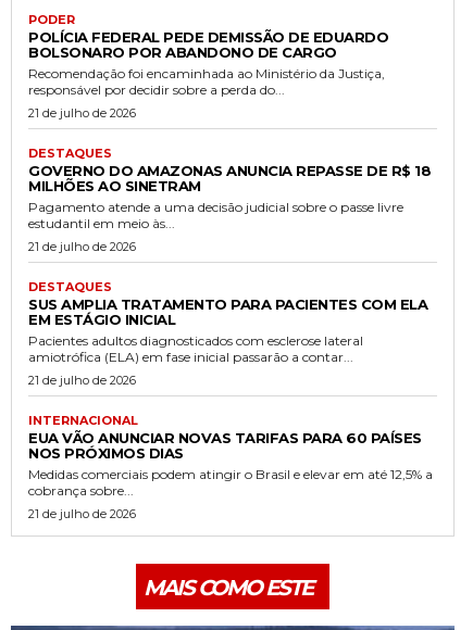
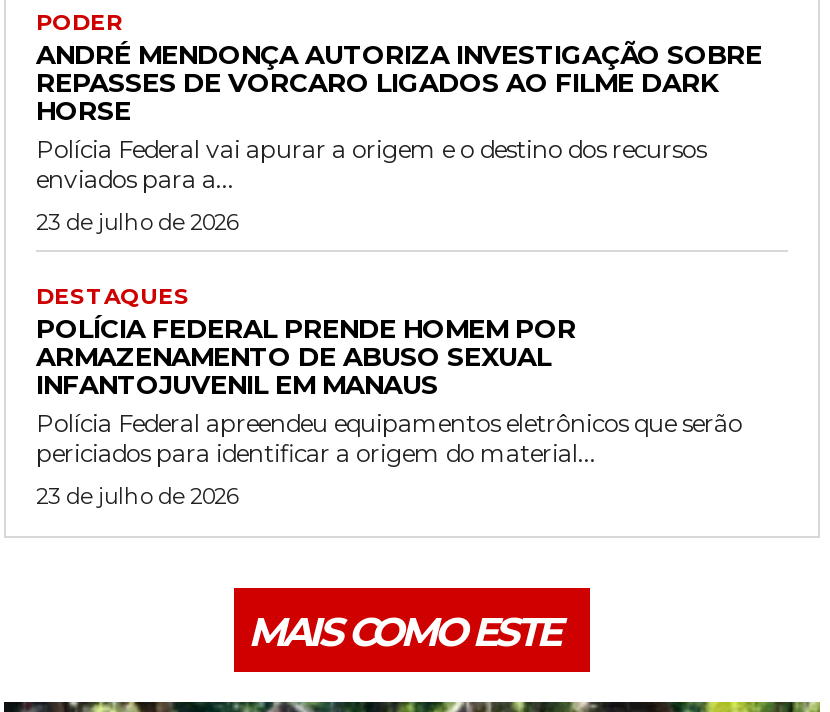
[28,28,388,97] POLÍCIA FEDERAL PEDE DEMISSÃO DE EDUARDO | BOLSONARO POR ABANDONO DE CARGO | Recomendação foi encaminhada ao Ministério da Justiça, | responsável por decidir sobre a perda do... -> [36,39,762,195] ANDRÉ MENDONÇA AUTORIZA INVESTIGAÇÃO SOBRE | REPASSES DE VORCARO LIGADOS AO FILME DARK | HORSE | Polícia Federal vai apurar a origem e o destino dos recursos | enviados para a...
[28,105,136,120] 21 de julho de 2026 -> [36,209,238,237] 23 de julho de 2026
[28,161,433,521] GOVERNO DO AMAZONAS ANUNCIA REPASSE DE R$ 18 | MILHÕES AO SINETRAM | Pagamento atende a uma decisão judicial sobre o passe livre | estudantil em meio às... | 21 de julho de 2026 | DESTAQUES | SUS AMPLIA TRATAMENTO PARA PACIENTES COM ELA | EM ESTÁGIO INICIAL | Pacientes adultos diagnosticados com esclerose lateral | amiotrófica (ELA) em fase inicial passarão a contar... | 21 de julho de 2026 | INTERNACIONAL | EUA VÃO ANUNCIAR NOVAS TARIFAS PARA 60 PAÍSES | NOS PRÓXIMOS DIAS | Medidas comerciais podem atingir o Brasil e elevar em até 12,5% a | cobrança sobre... | 21 de julho de 2026 -> [36,313,742,511] POLÍCIA FEDERAL PRENDE HOMEM POR | ARMAZENAMENTO DE ABUSO SEXUAL | INFANTOJUVENIL EM MANAUS | Polícia Federal apreendeu equipamentos eletrônicos que serão | periciados para identificar a origem do material... | 23 de julho de 2026

